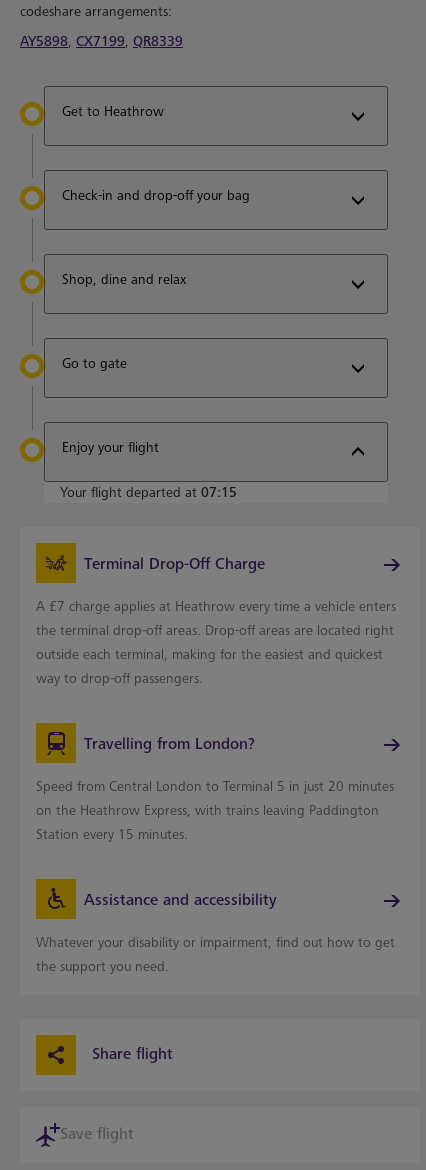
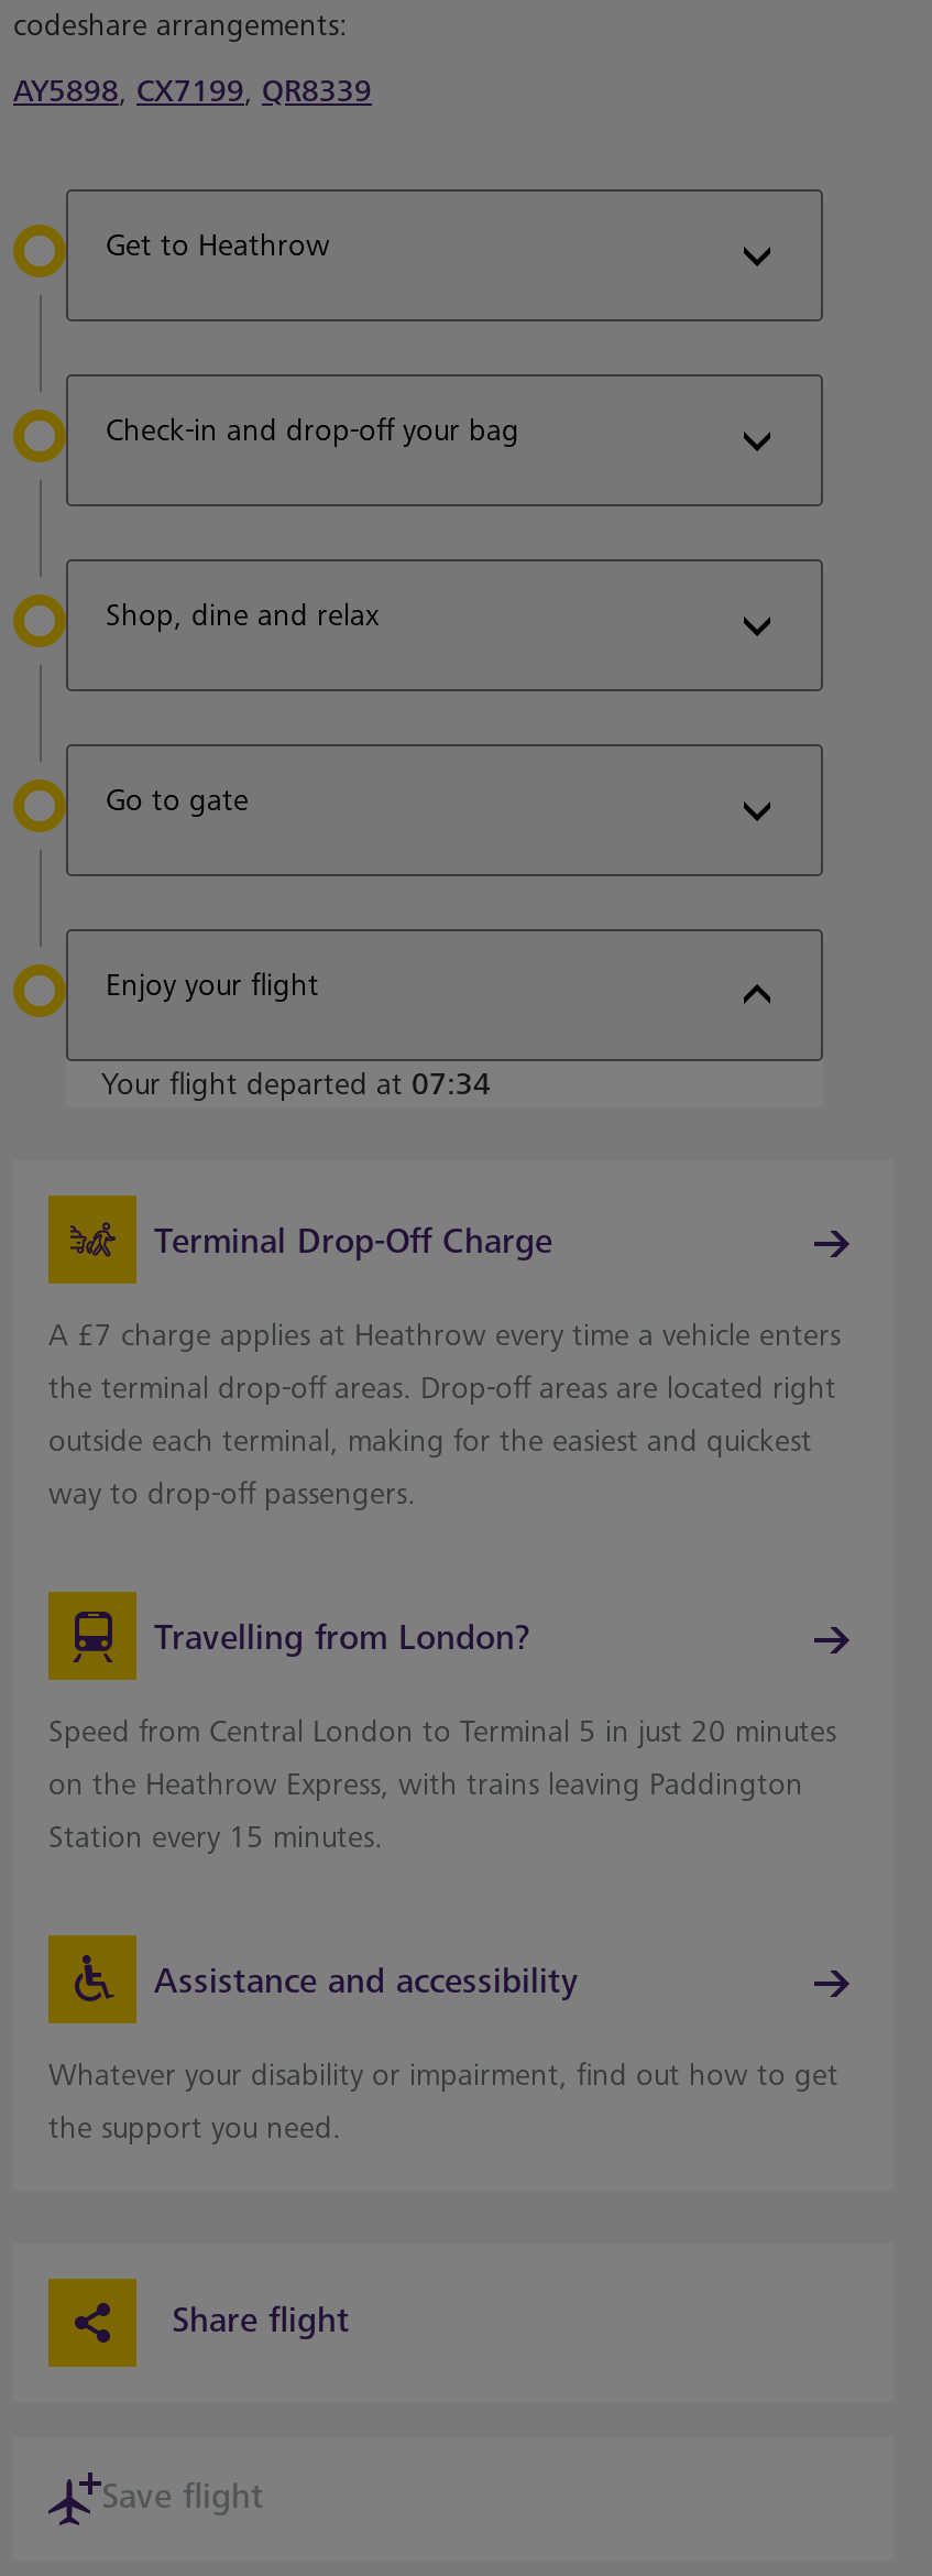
[60,484,237,501] Your flight departed at 07:15 -> [101,1066,491,1103] Your flight departed at 07:34

